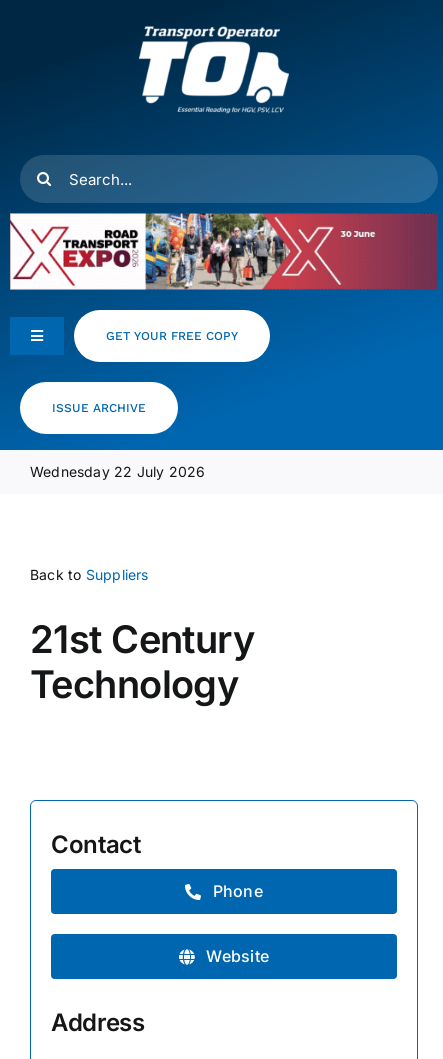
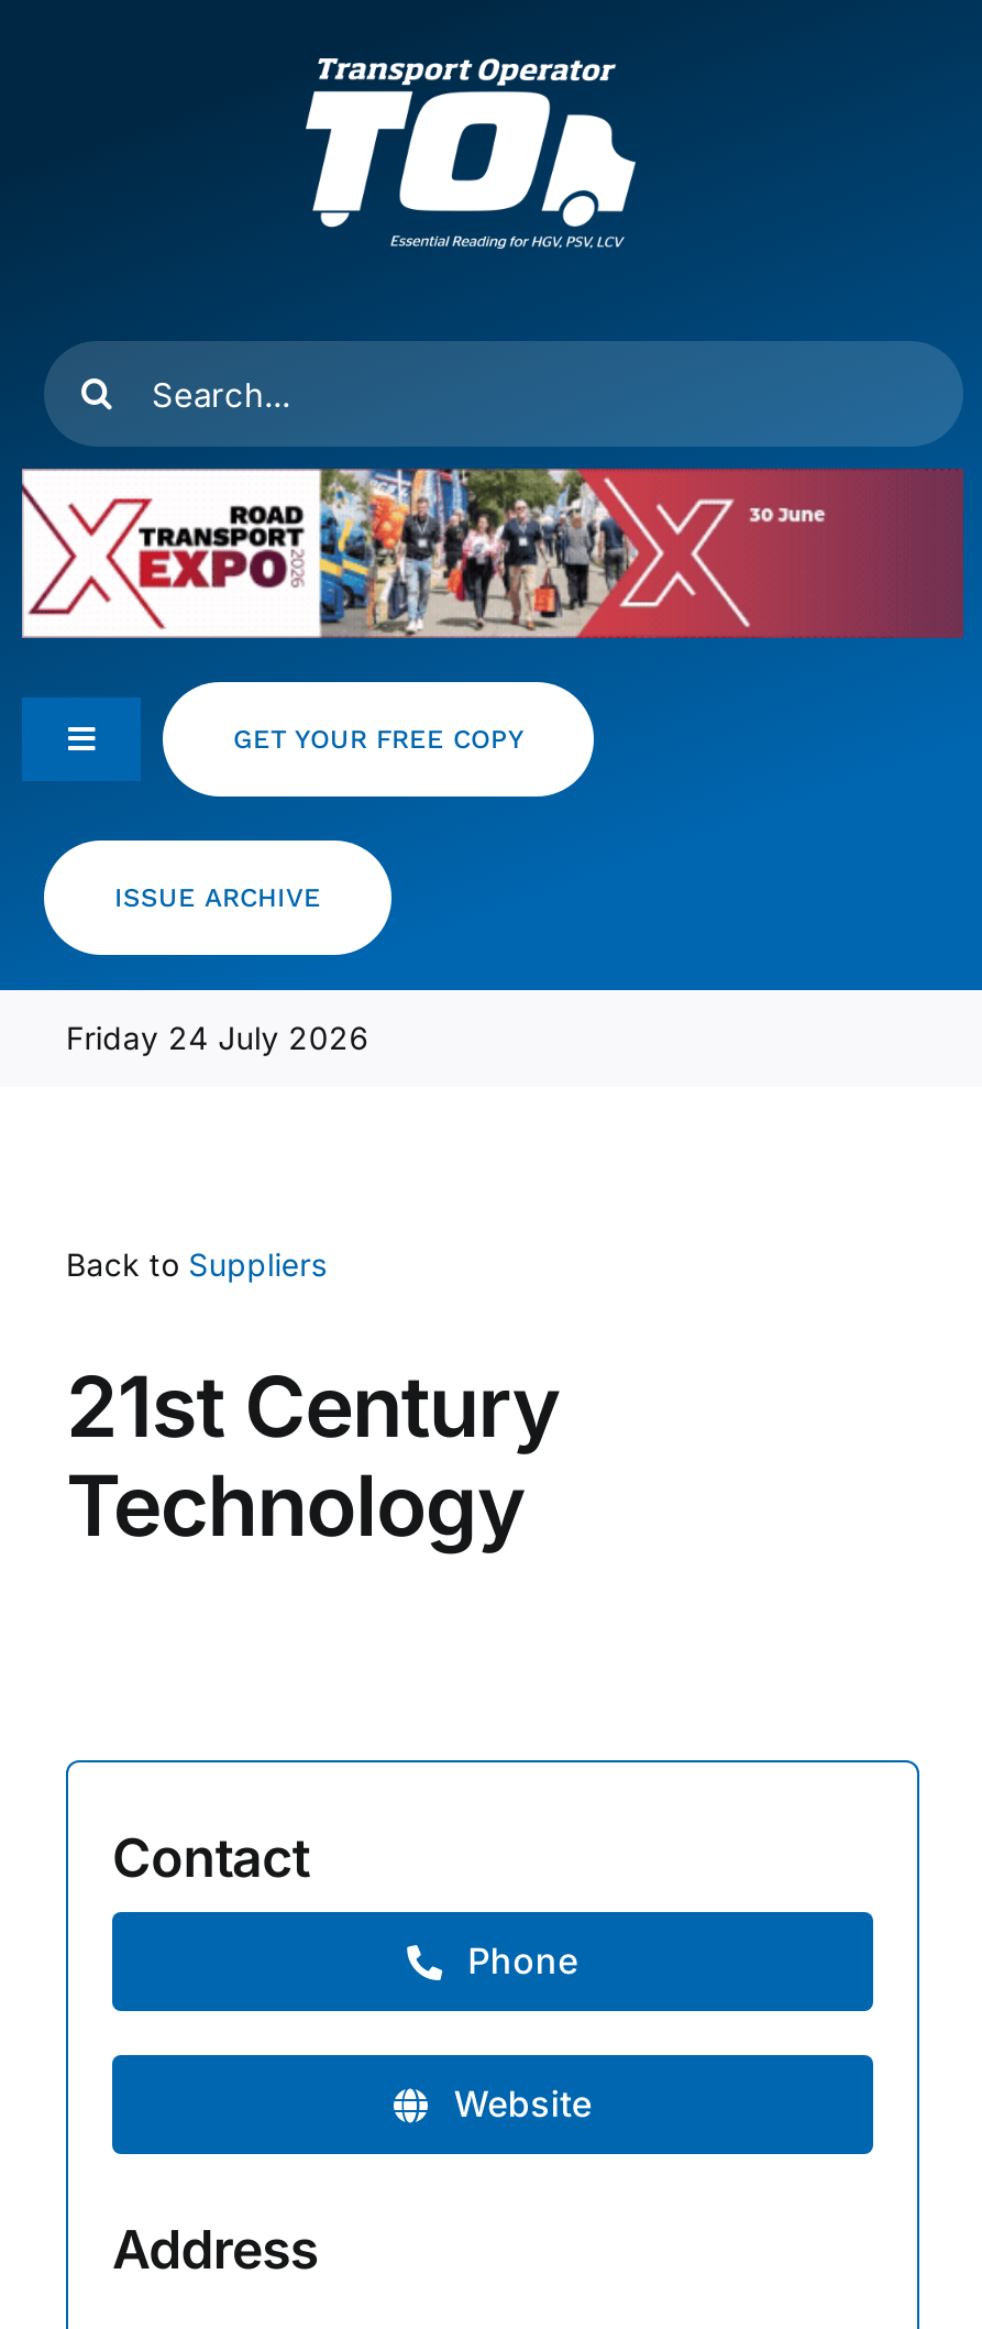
[30,463,206,480] Wednesday 22 July 2026 -> [66,1019,369,1056] Friday 24 July 2026

